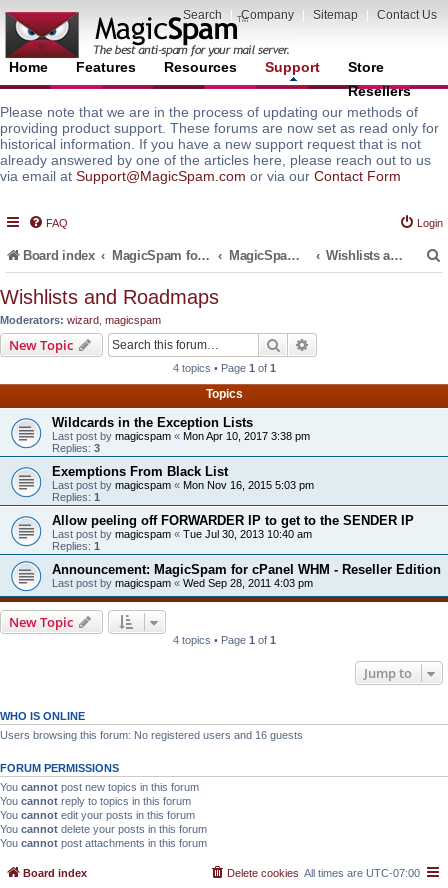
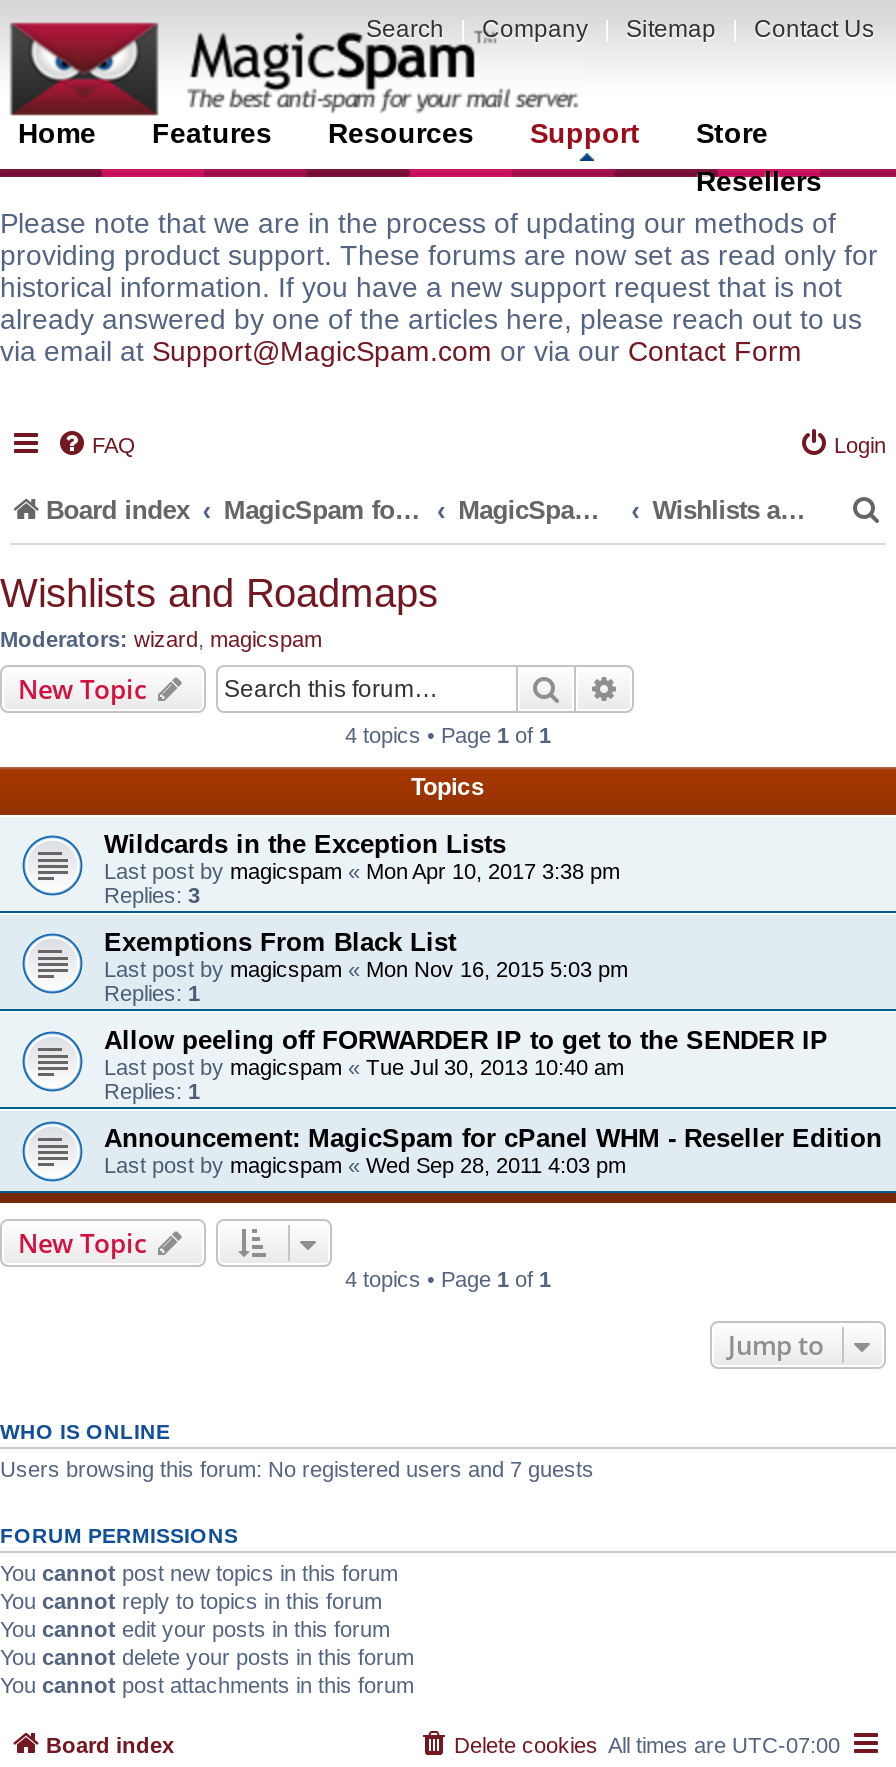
[0,728,303,740] Users browsing this forum: No registered users and 16 guests -> [0,1456,594,1480] Users browsing this forum: No registered users and 7 guests

